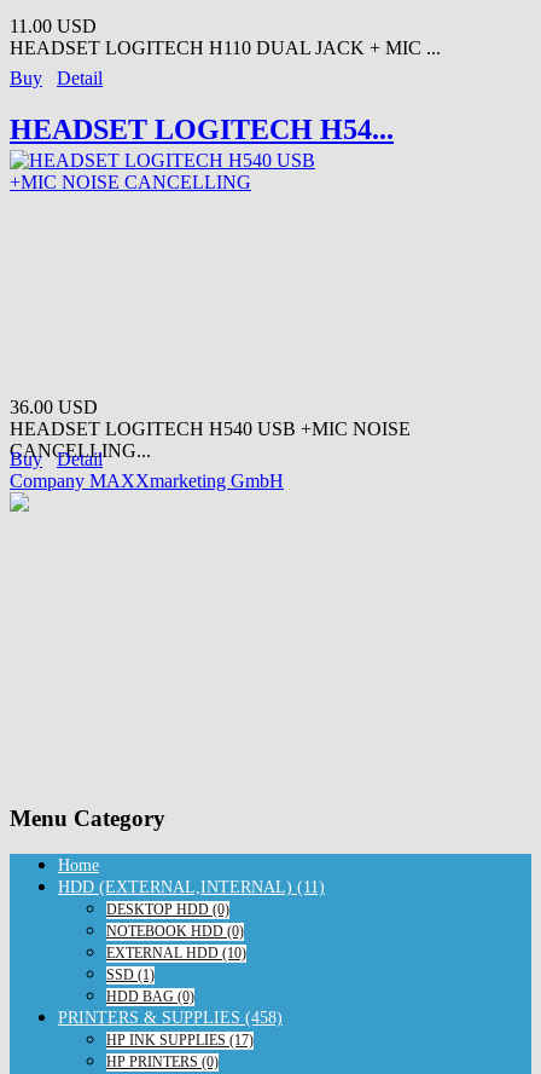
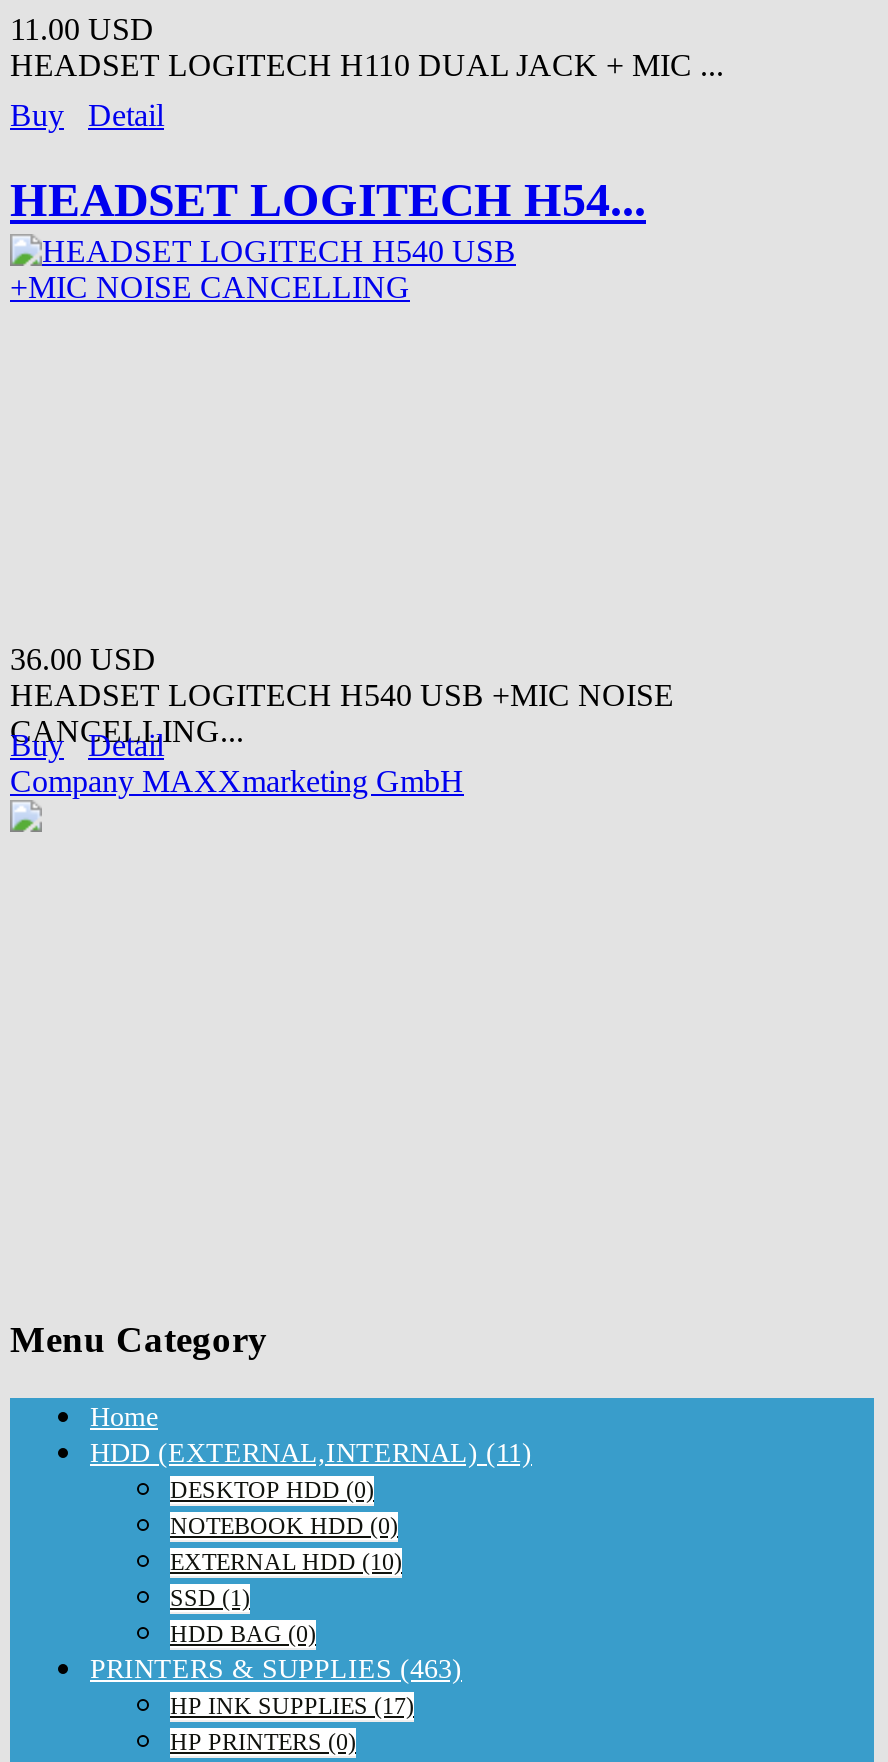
[58,1009,283,1027] PRINTERS & SUPPLIES (458) -> [90,1655,462,1685] PRINTERS & SUPPLIES (463)

